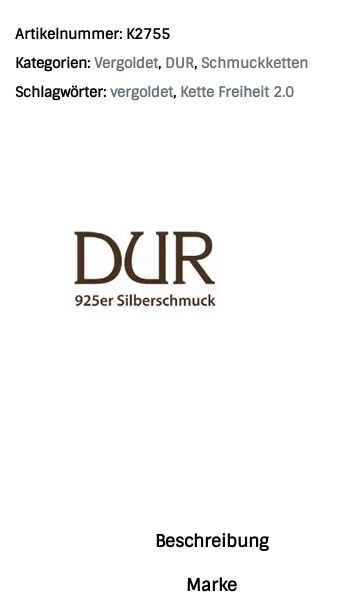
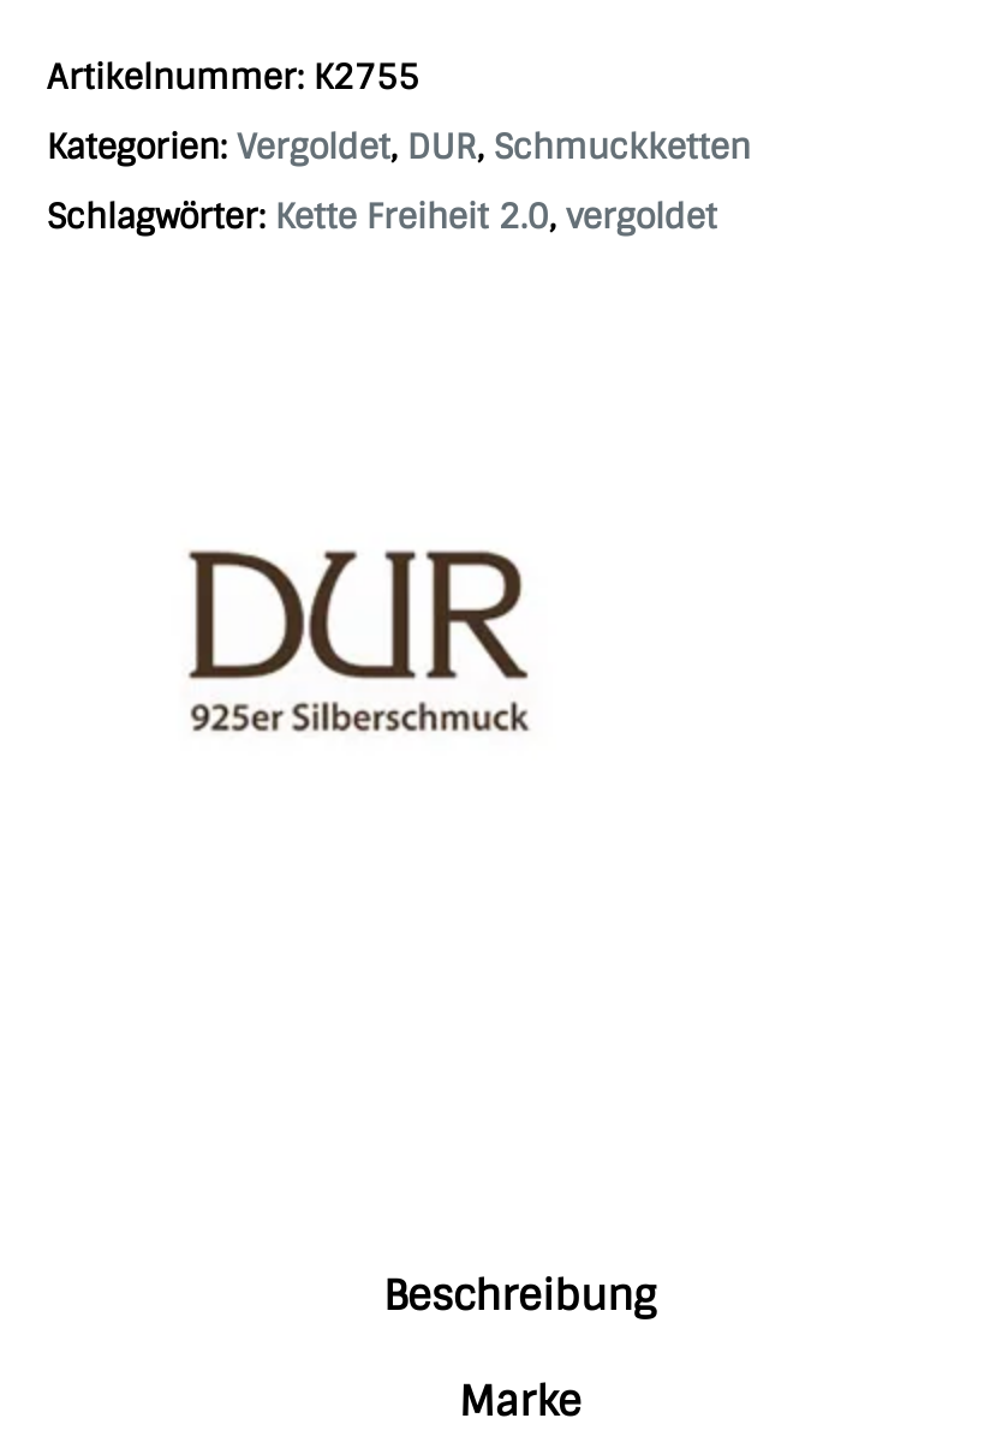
[15,83,294,101] Schlagwörter: vergoldet, Kette Freiheit 2.0 -> [47,195,717,238] Schlagwörter: Kette Freiheit 2.0, vergoldet

